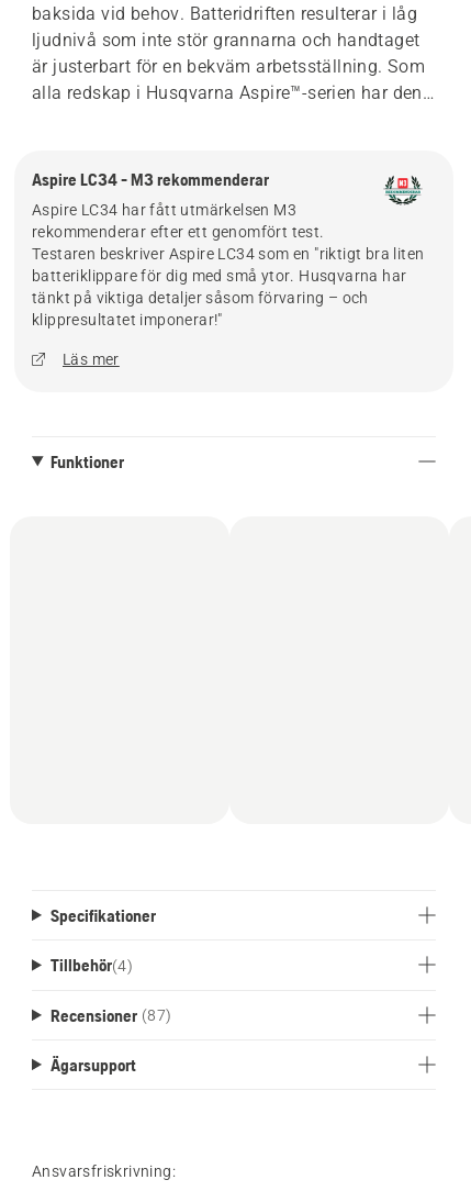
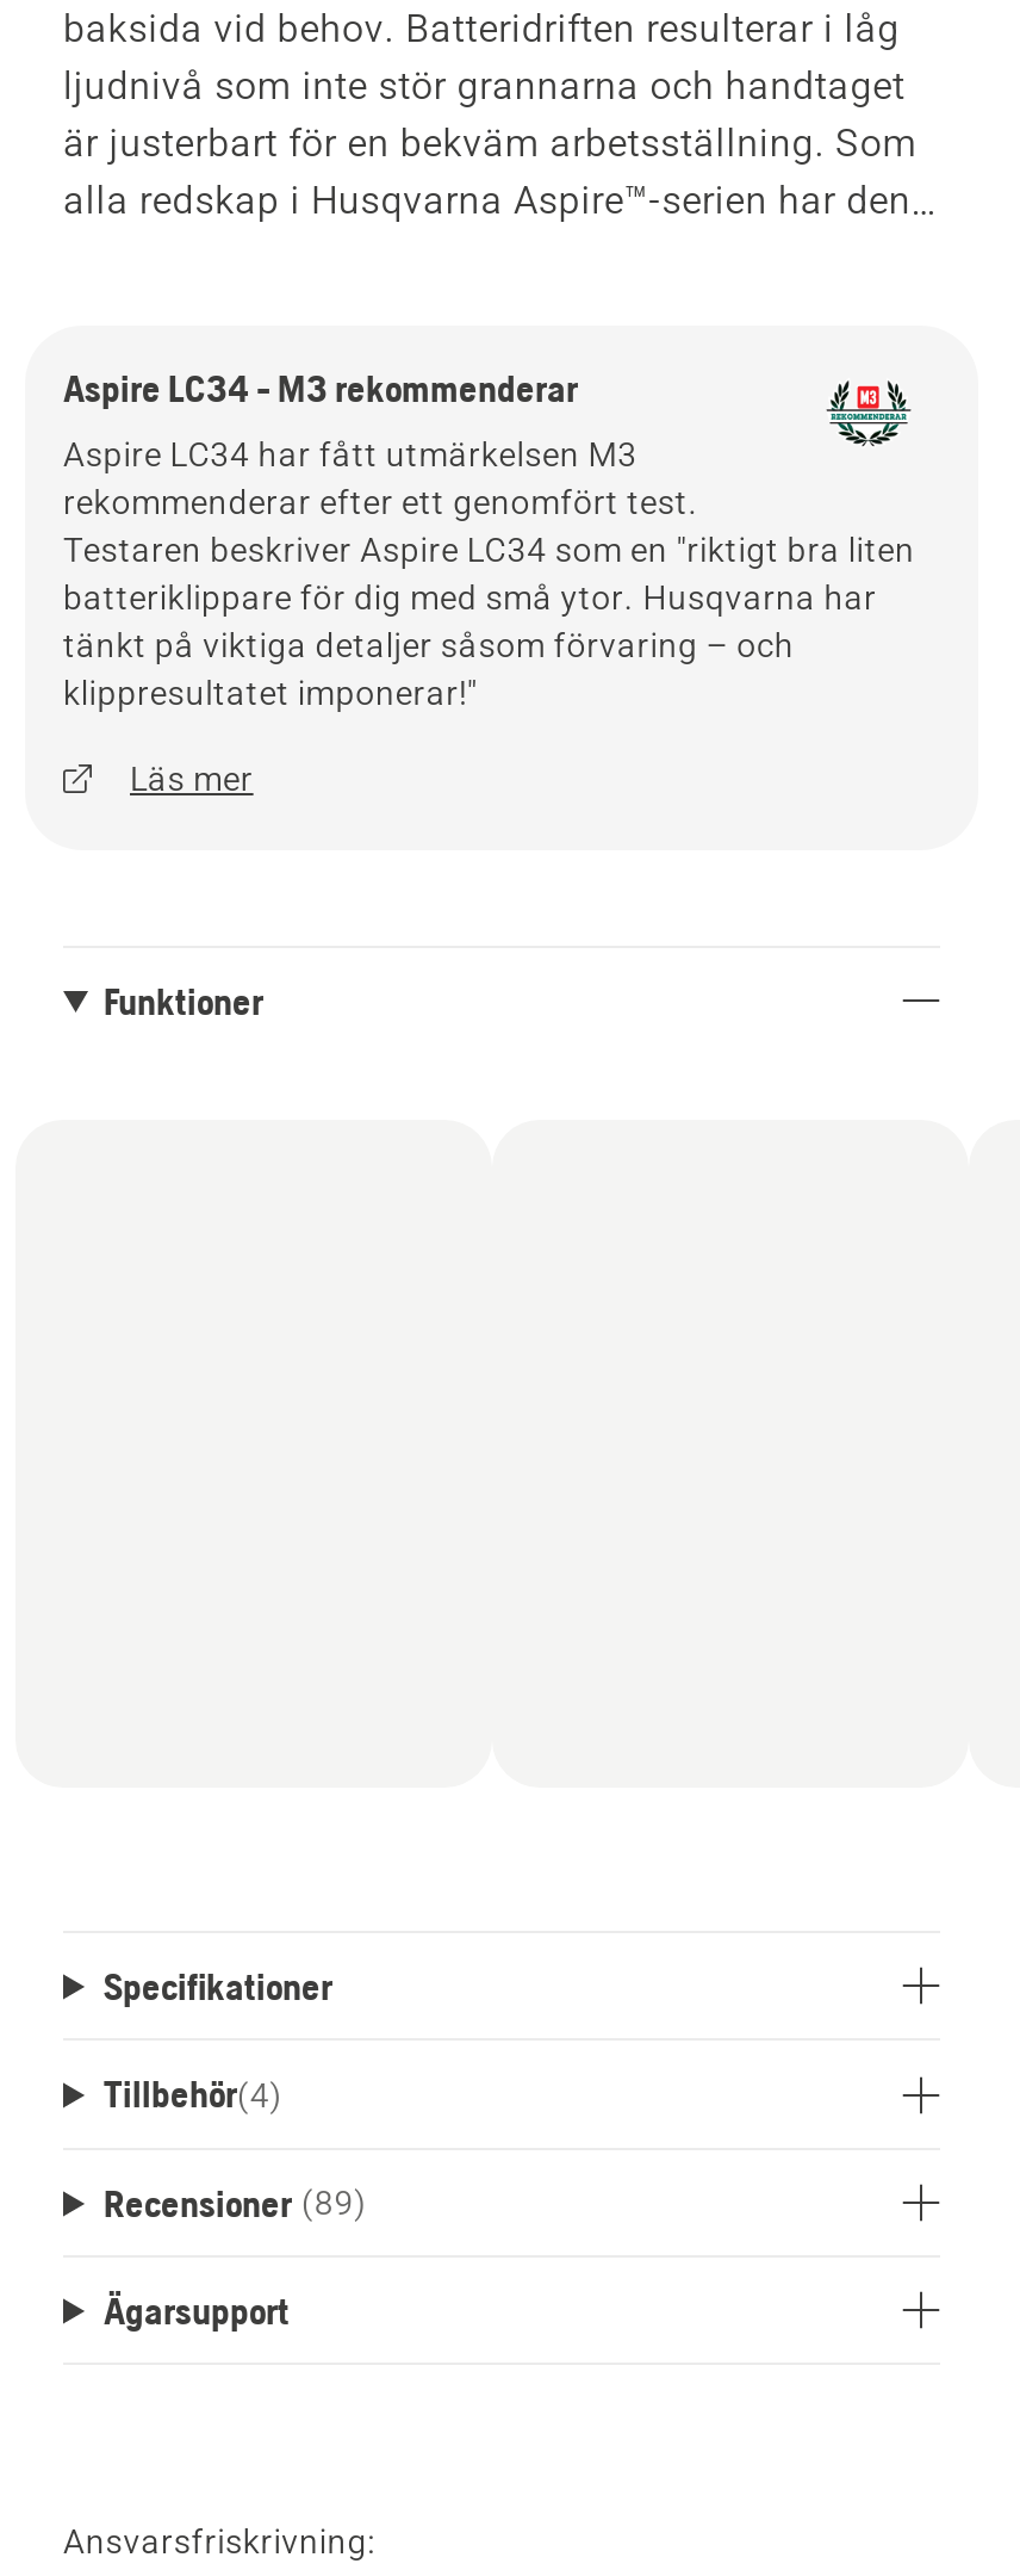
[50,1005,172,1025] Recensioner (87) -> [103,2182,367,2225] Recensioner (89)

